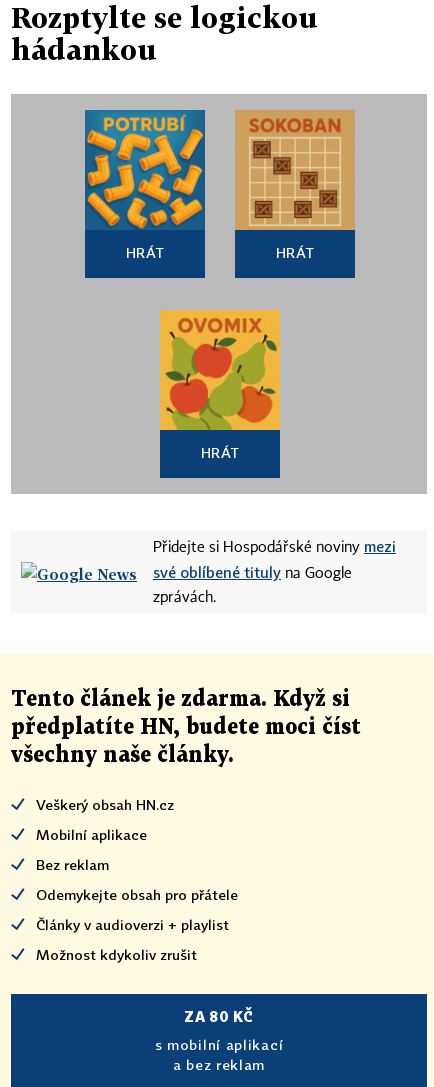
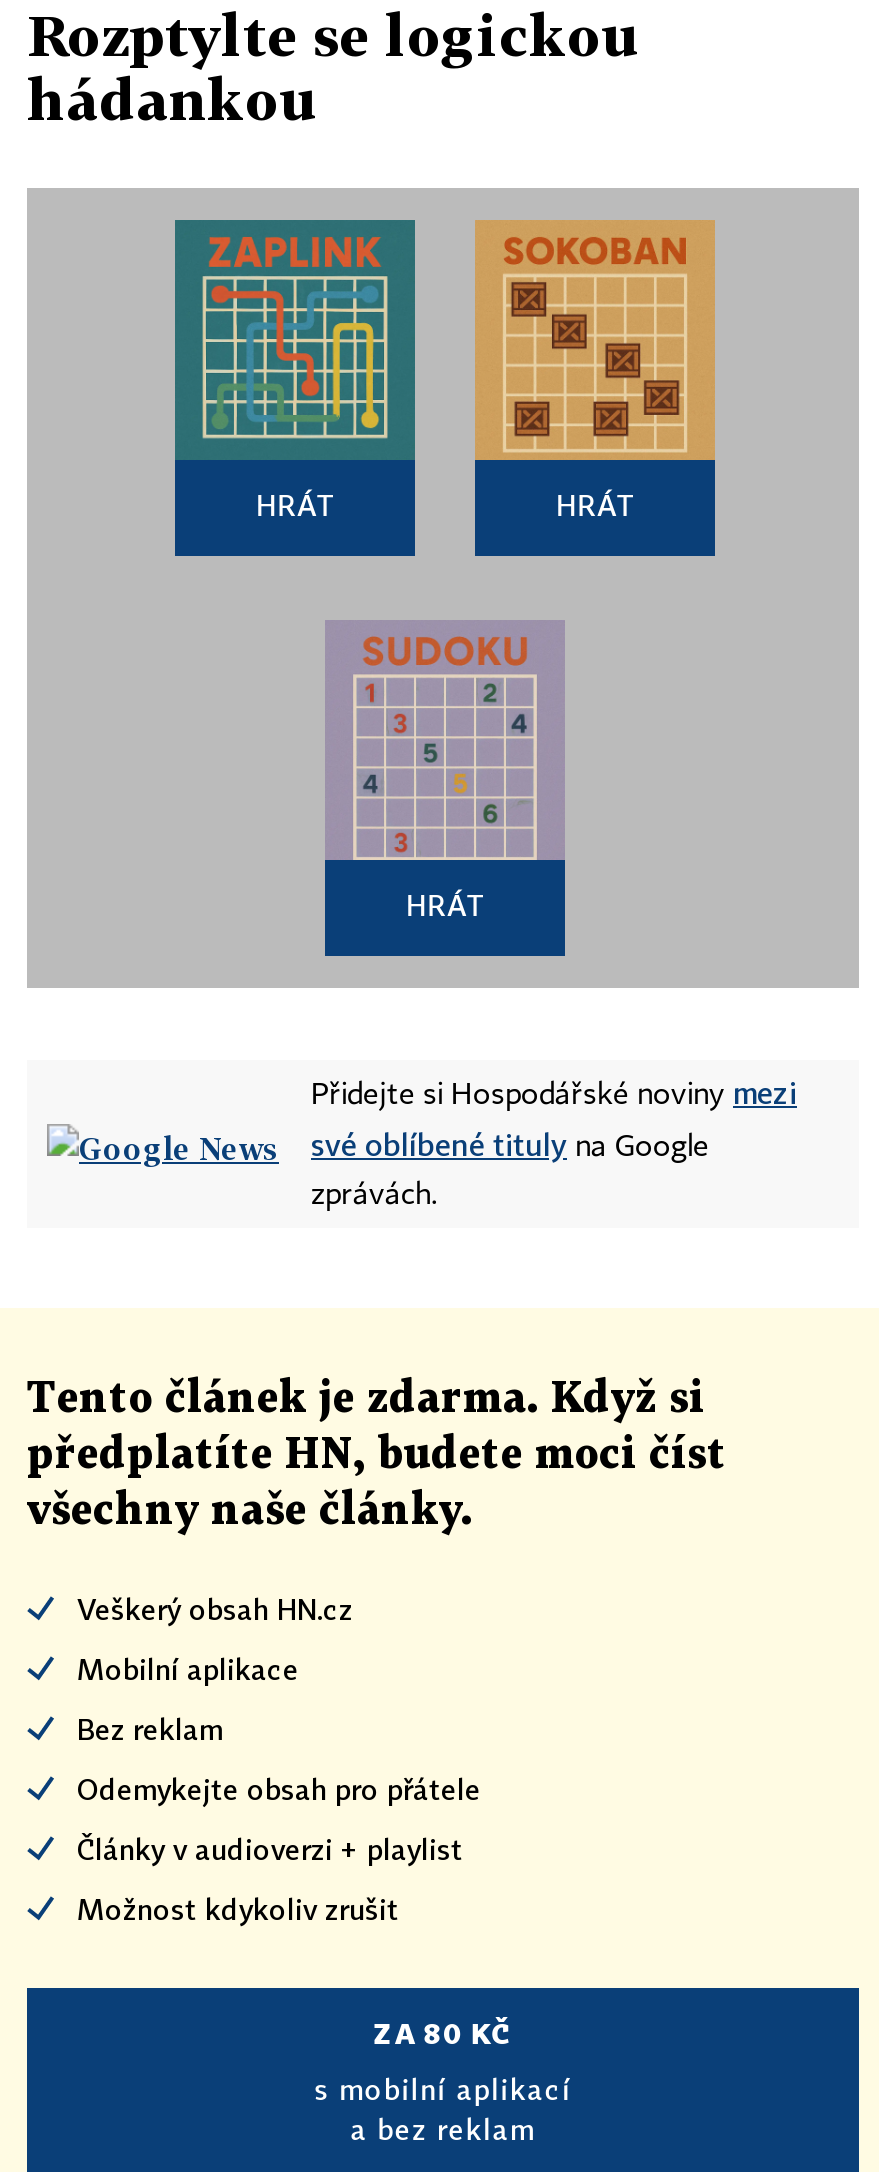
[87,110,203,229] [image] -> [179,220,411,456] [image]
[159,309,281,431] [image] -> [325,620,565,862] [image]

